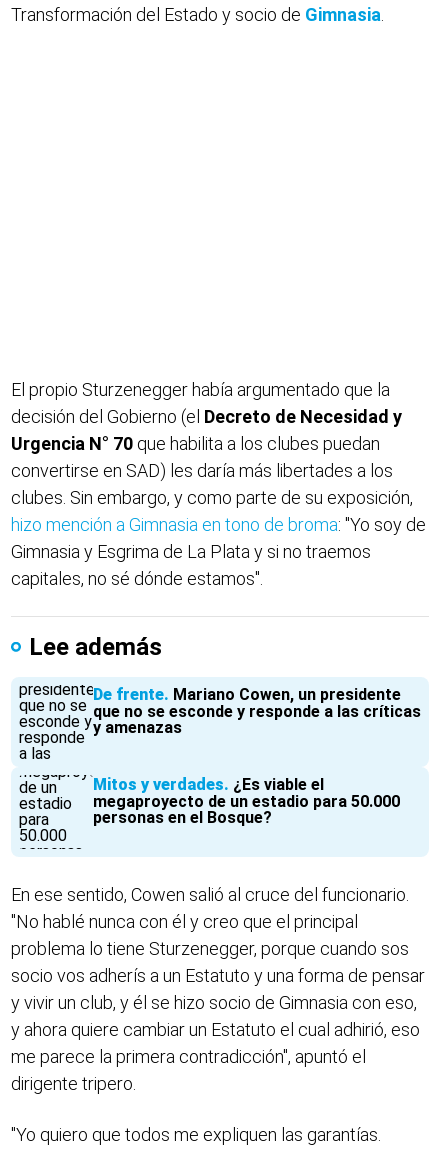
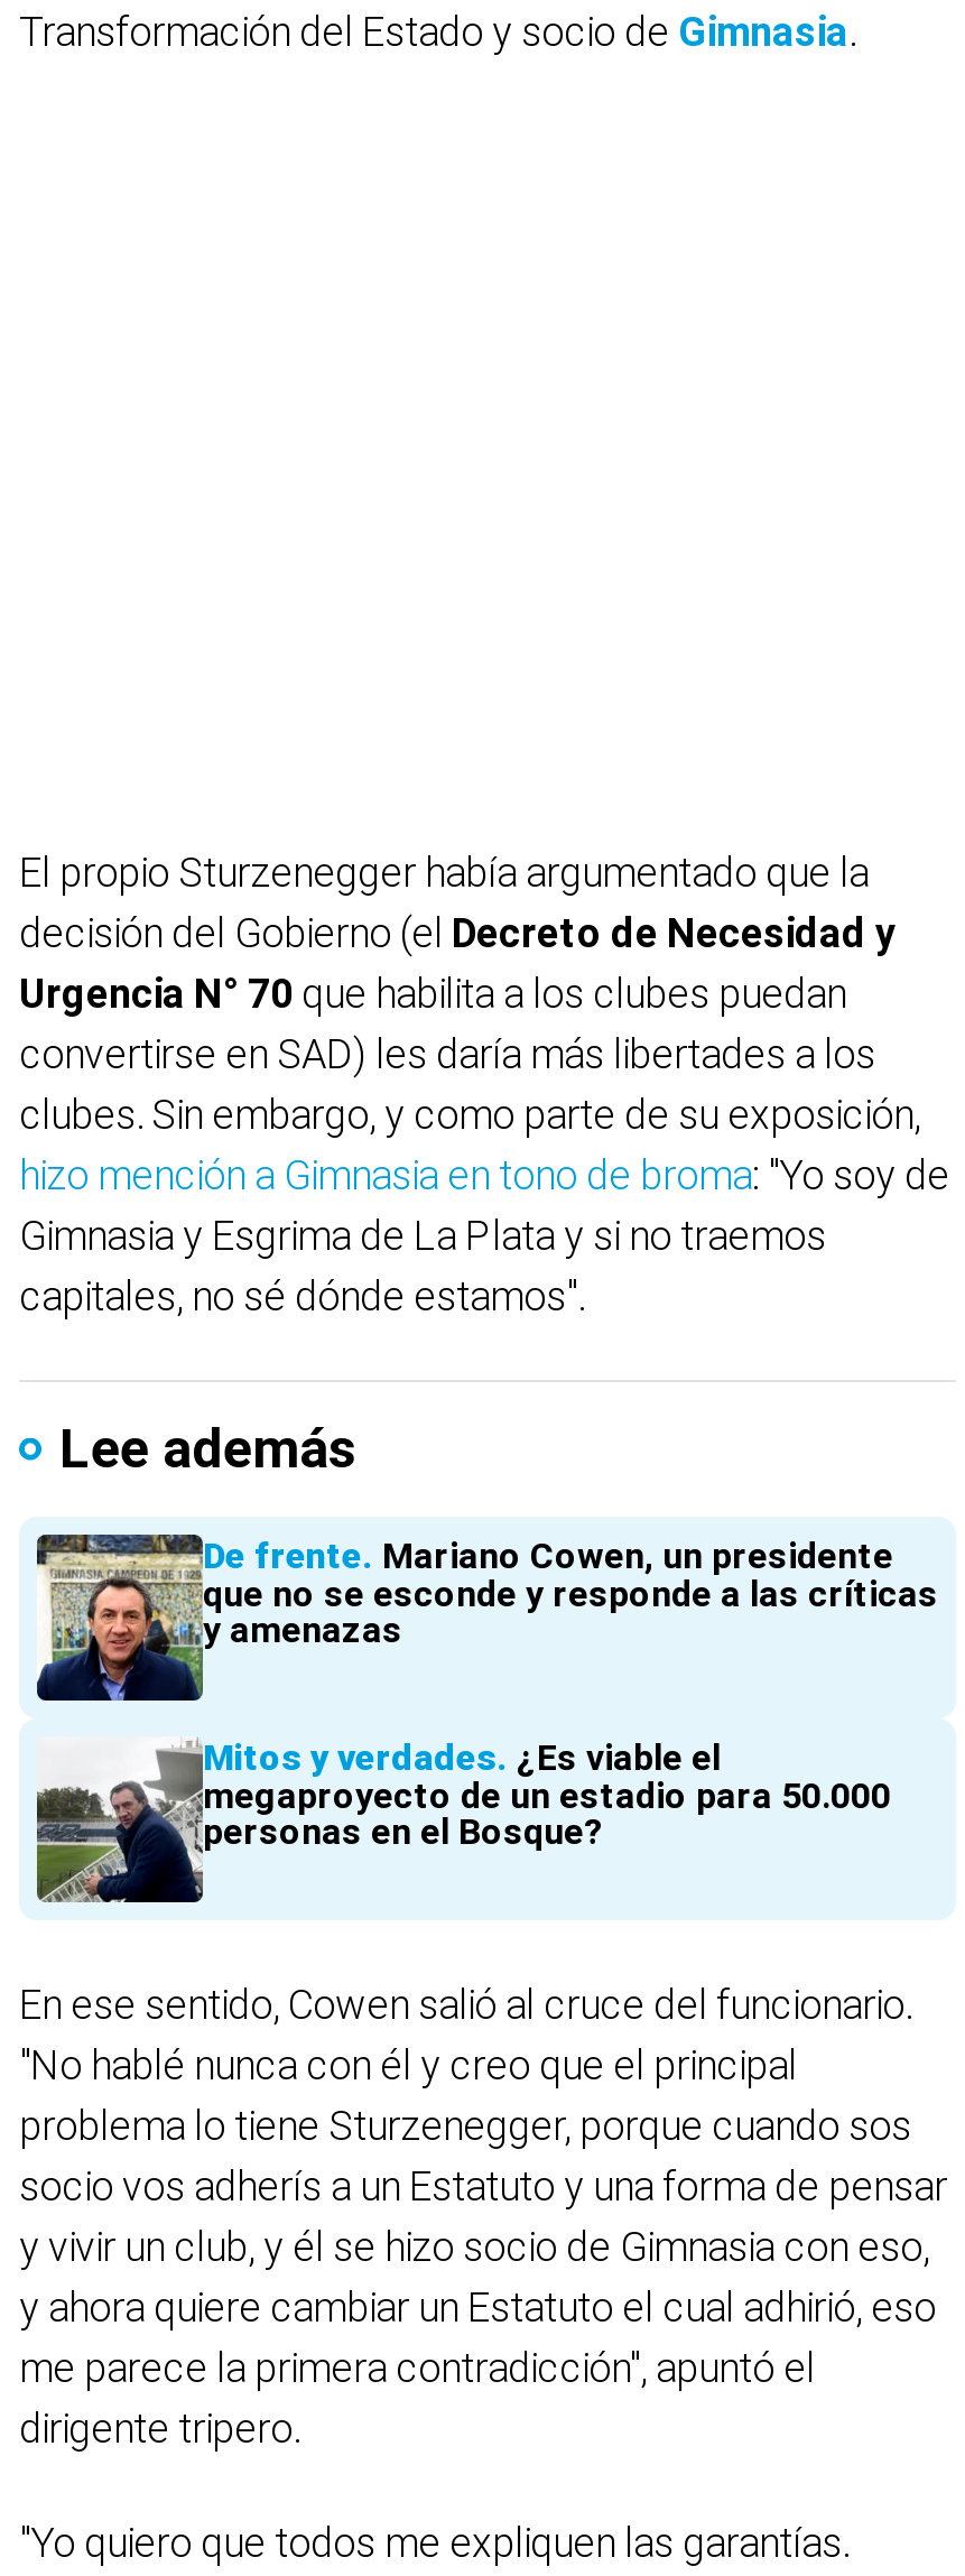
[18,684,93,759] [image] -> [35,1531,205,1704] [image]
[18,774,93,849] [image] -> [35,1738,205,1906] [image]

